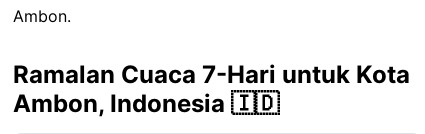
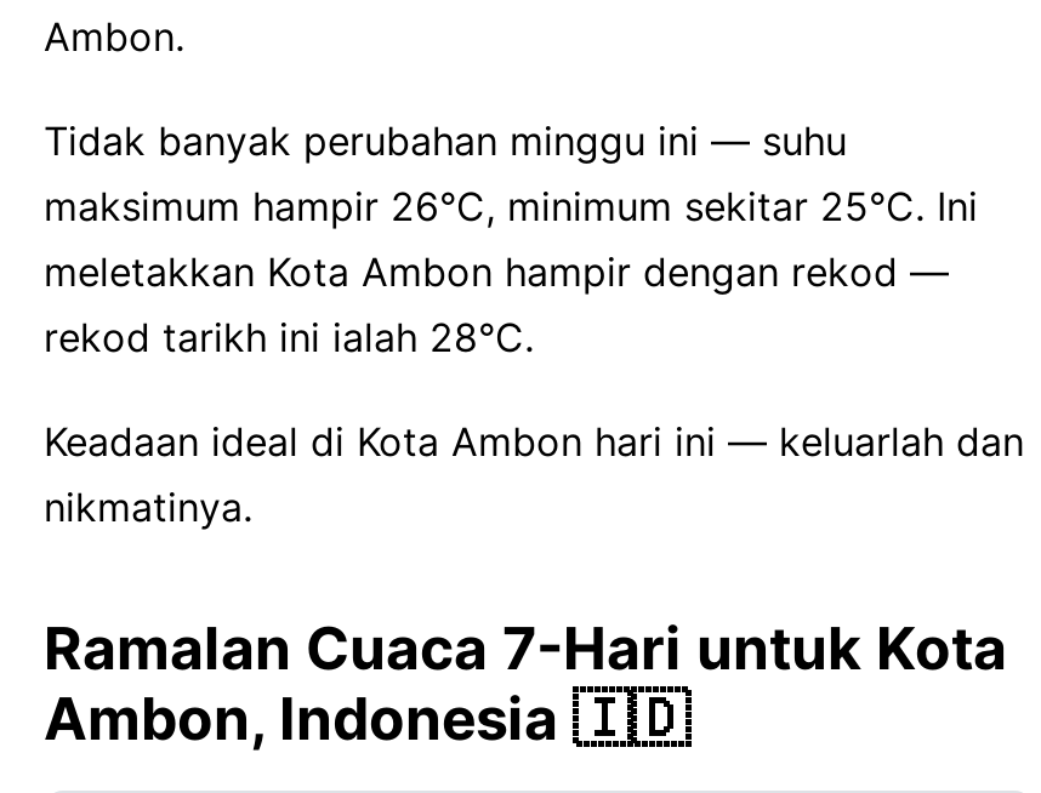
none -> [44,116,1024,531] Tidak banyak perubahan minggu ini — suhu | maksimum hampir 26°C, minimum sekitar 25°C. Ini | meletakkan Kota Ambon hampir dengan rekod — | rekod tarikh ini ialah 28°C. | Keadaan ideal di Kota Ambon hari ini — keluarlah dan | nikmatinya.

